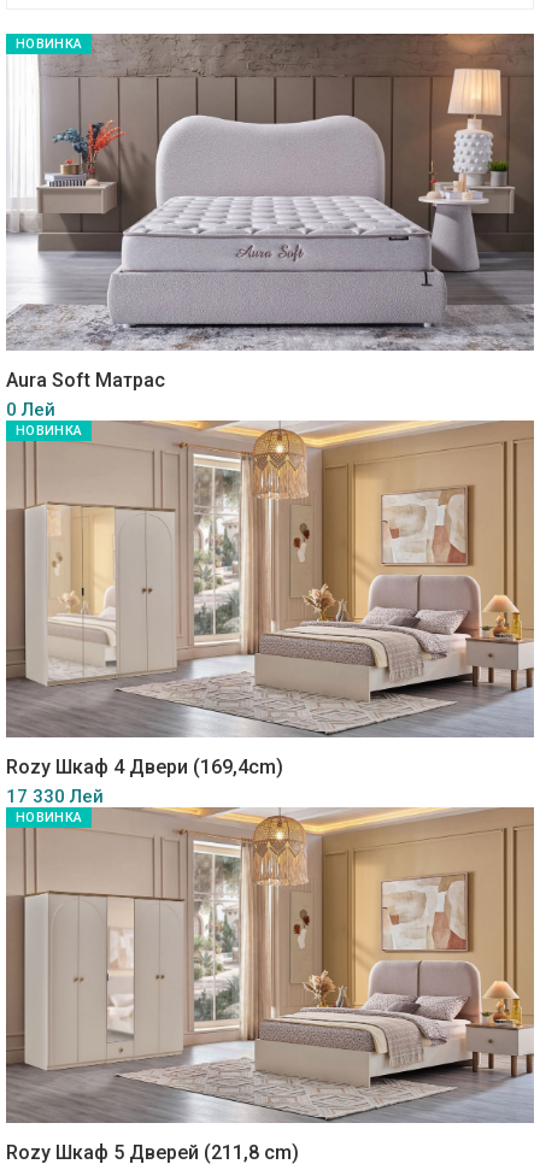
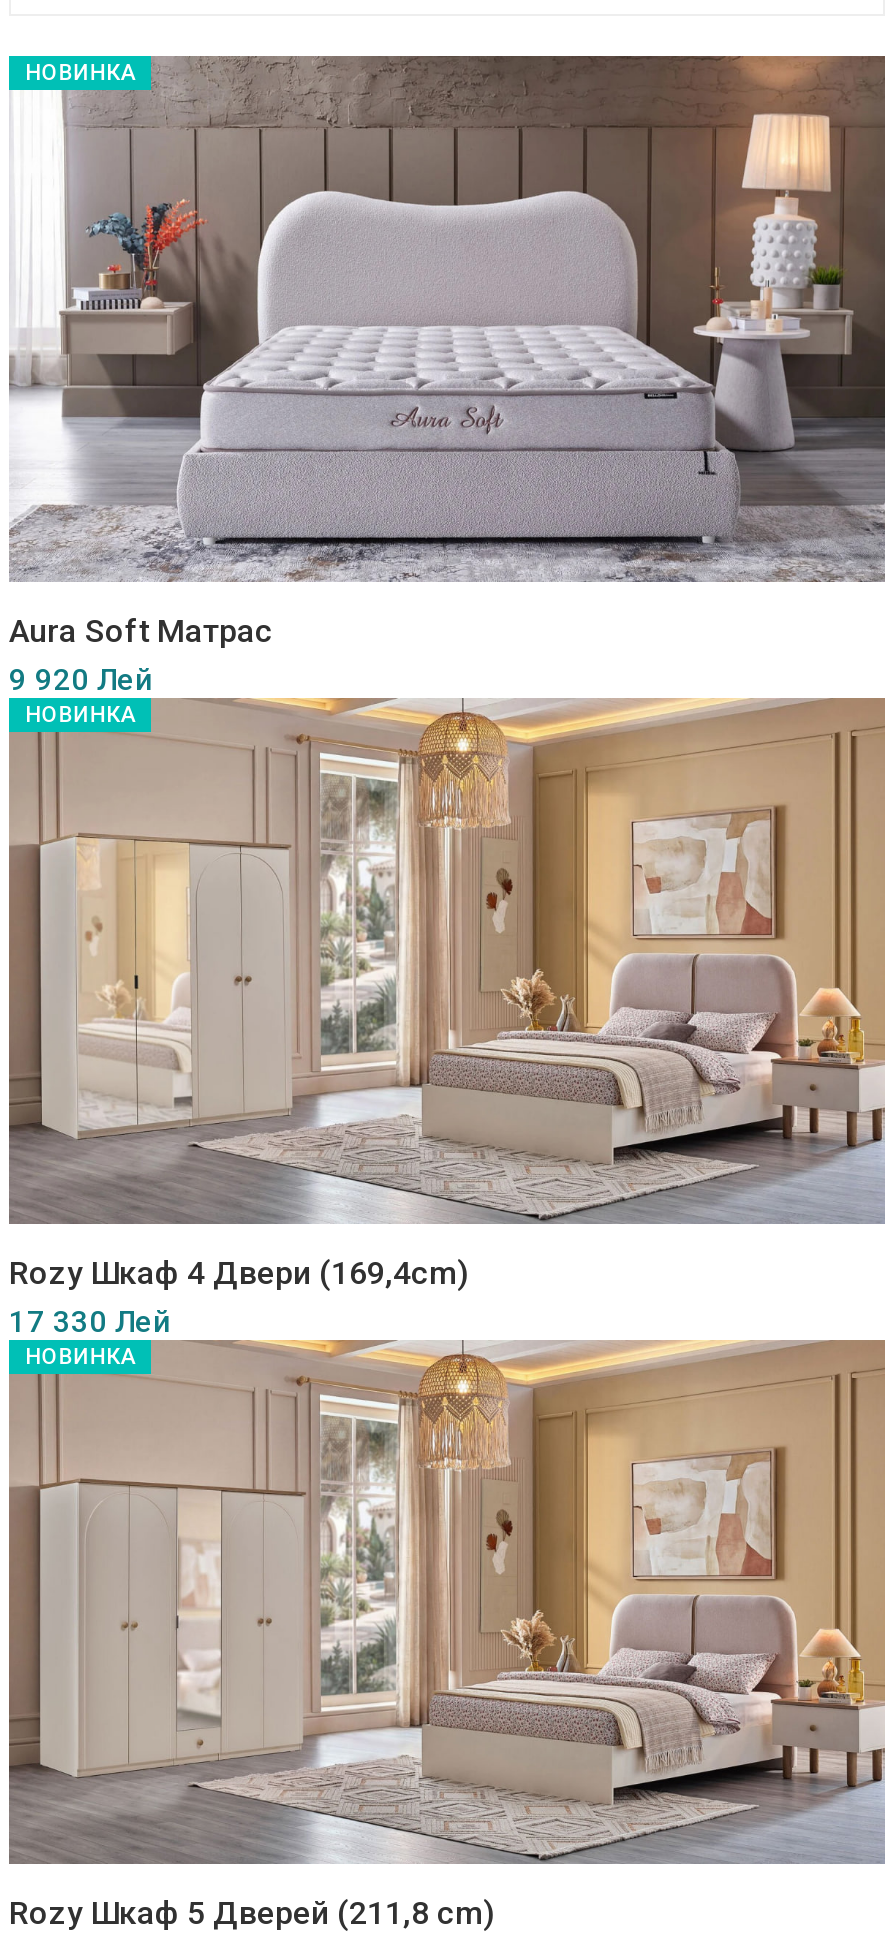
[6,399,55,420] 0 Лей -> [9,662,153,698] 9 920 Лей

